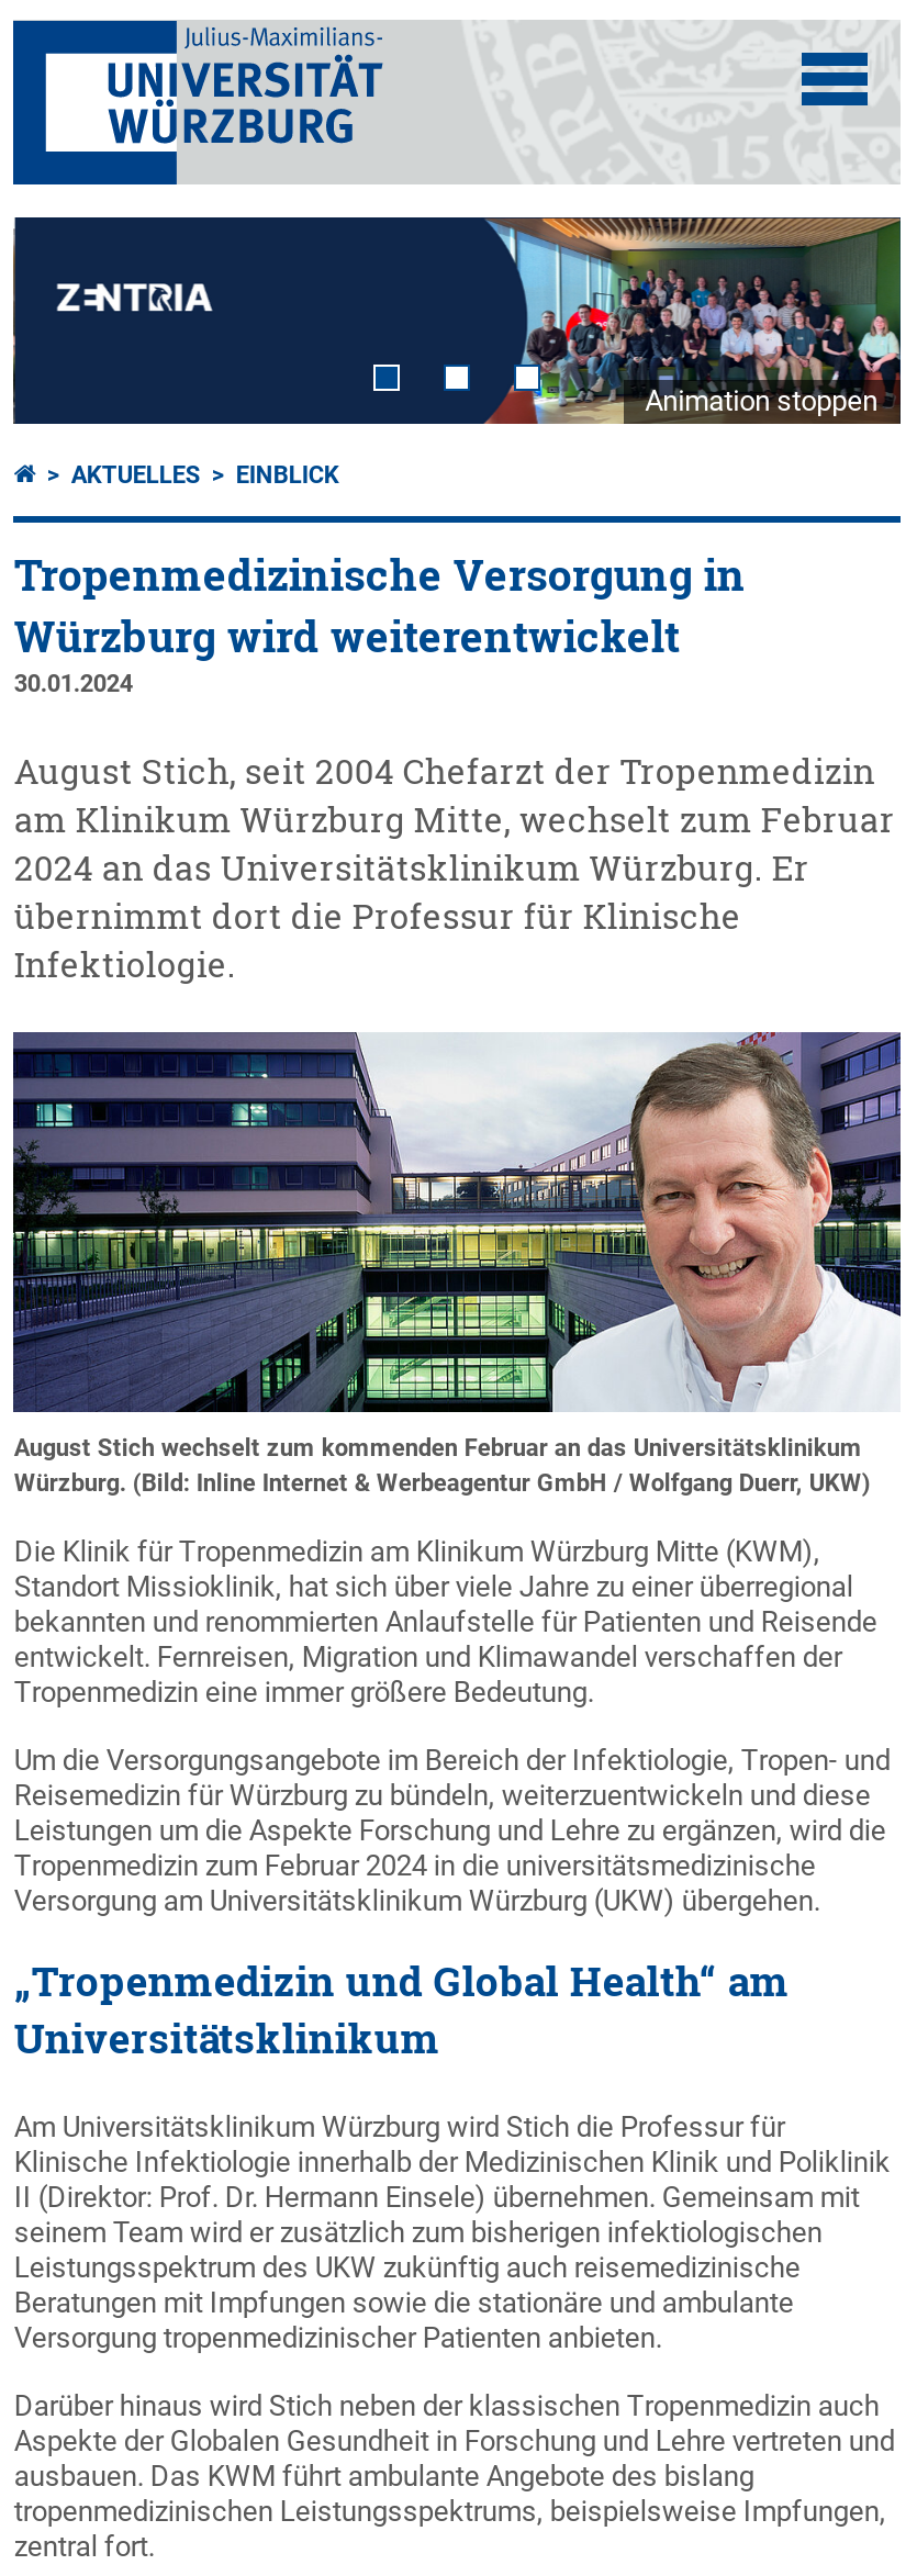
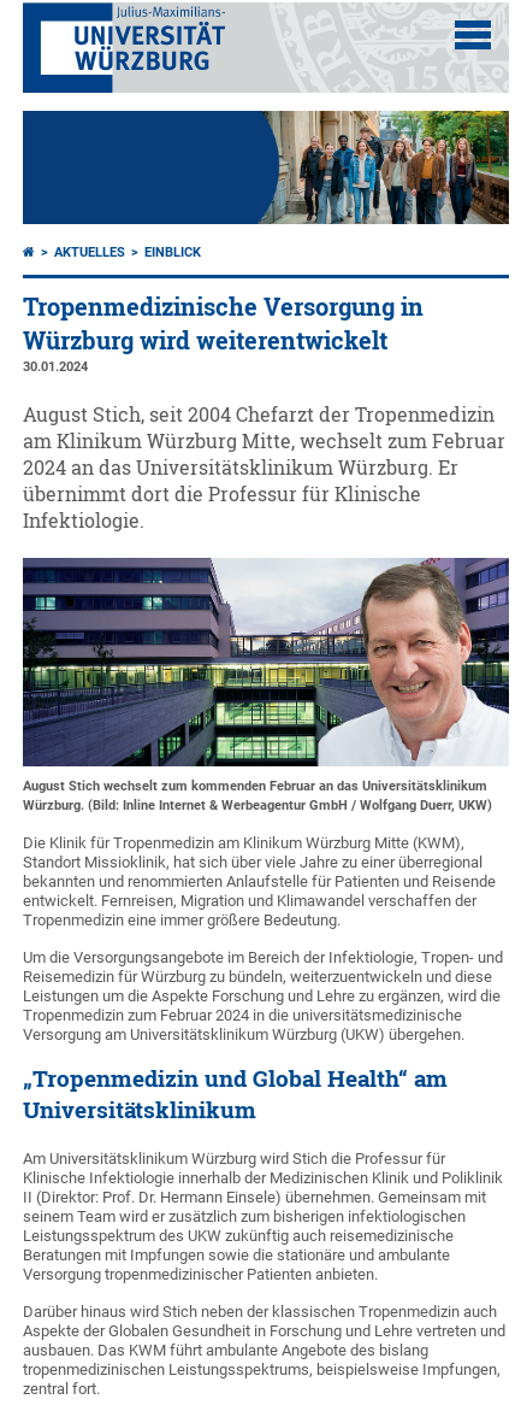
[11,215,901,426] [image] -> [22,110,509,225] [image]
[645,385,878,418] Animation stoppen -> none

